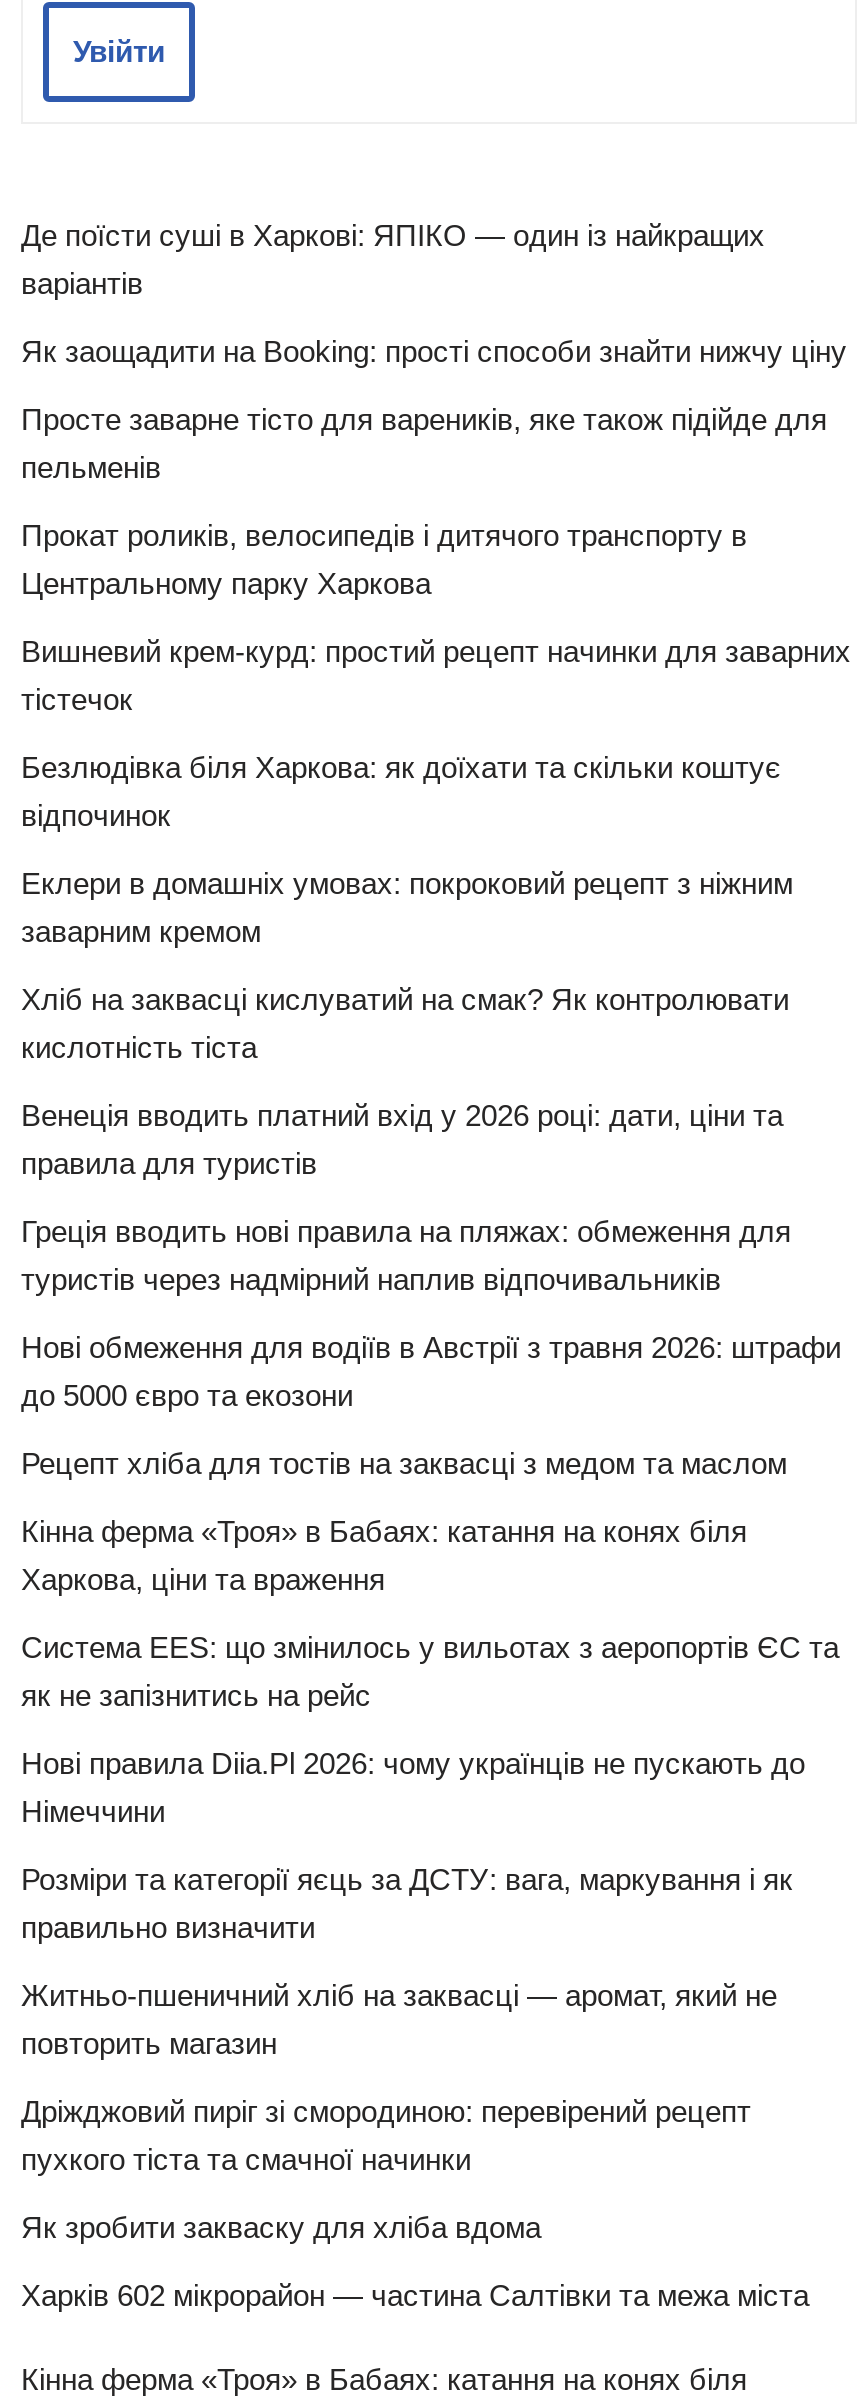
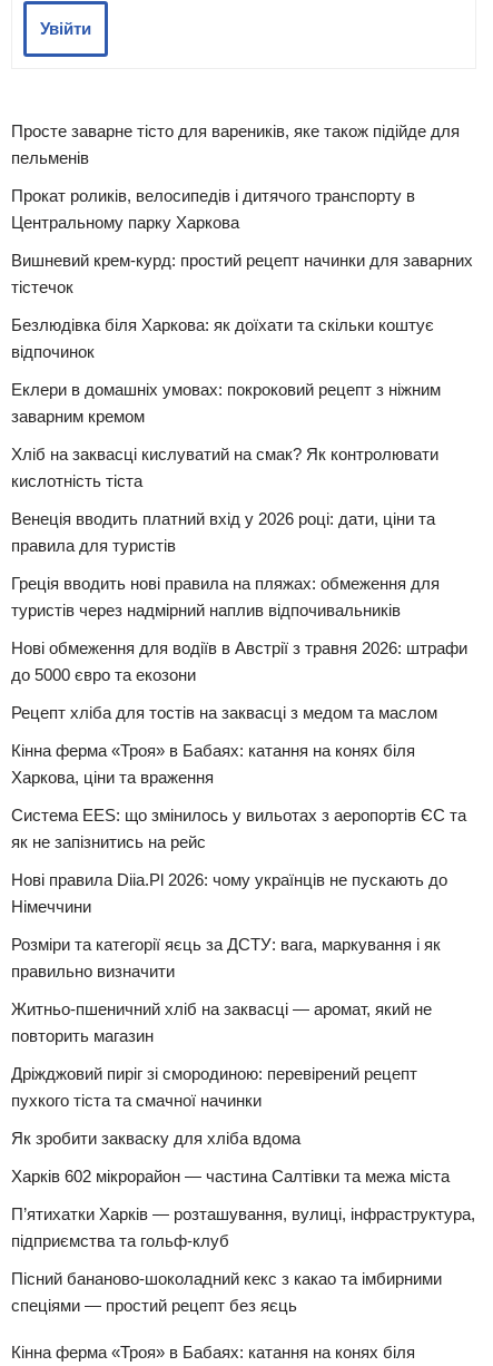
[21,218,847,368] Де поїсти суші в Харкові: ЯПІКО — один із найкращих | варіантів | Як заощадити на Booking: прості способи знайти нижчу ціну -> none
moved [21,402,851,2312] -> [11,121,473,1186]: Просте заварне тісто для вареників, яке також підійде для | пельменів | Прокат роликів, велосипедів і дитячого транспорту в | ... | Як зробити закваску для хліба вдома | Харків 602 мікрорайон — частина Салтівки та межа міста
none -> [11,1204,475,1315] П’ятихатки Харків — розташування, вулиці, інфраструктура, | підприємства та гольф-клуб | Пісний бананово-шоколадний кекс з какао та імбирними | спеціями — простий рецепт без яєць

